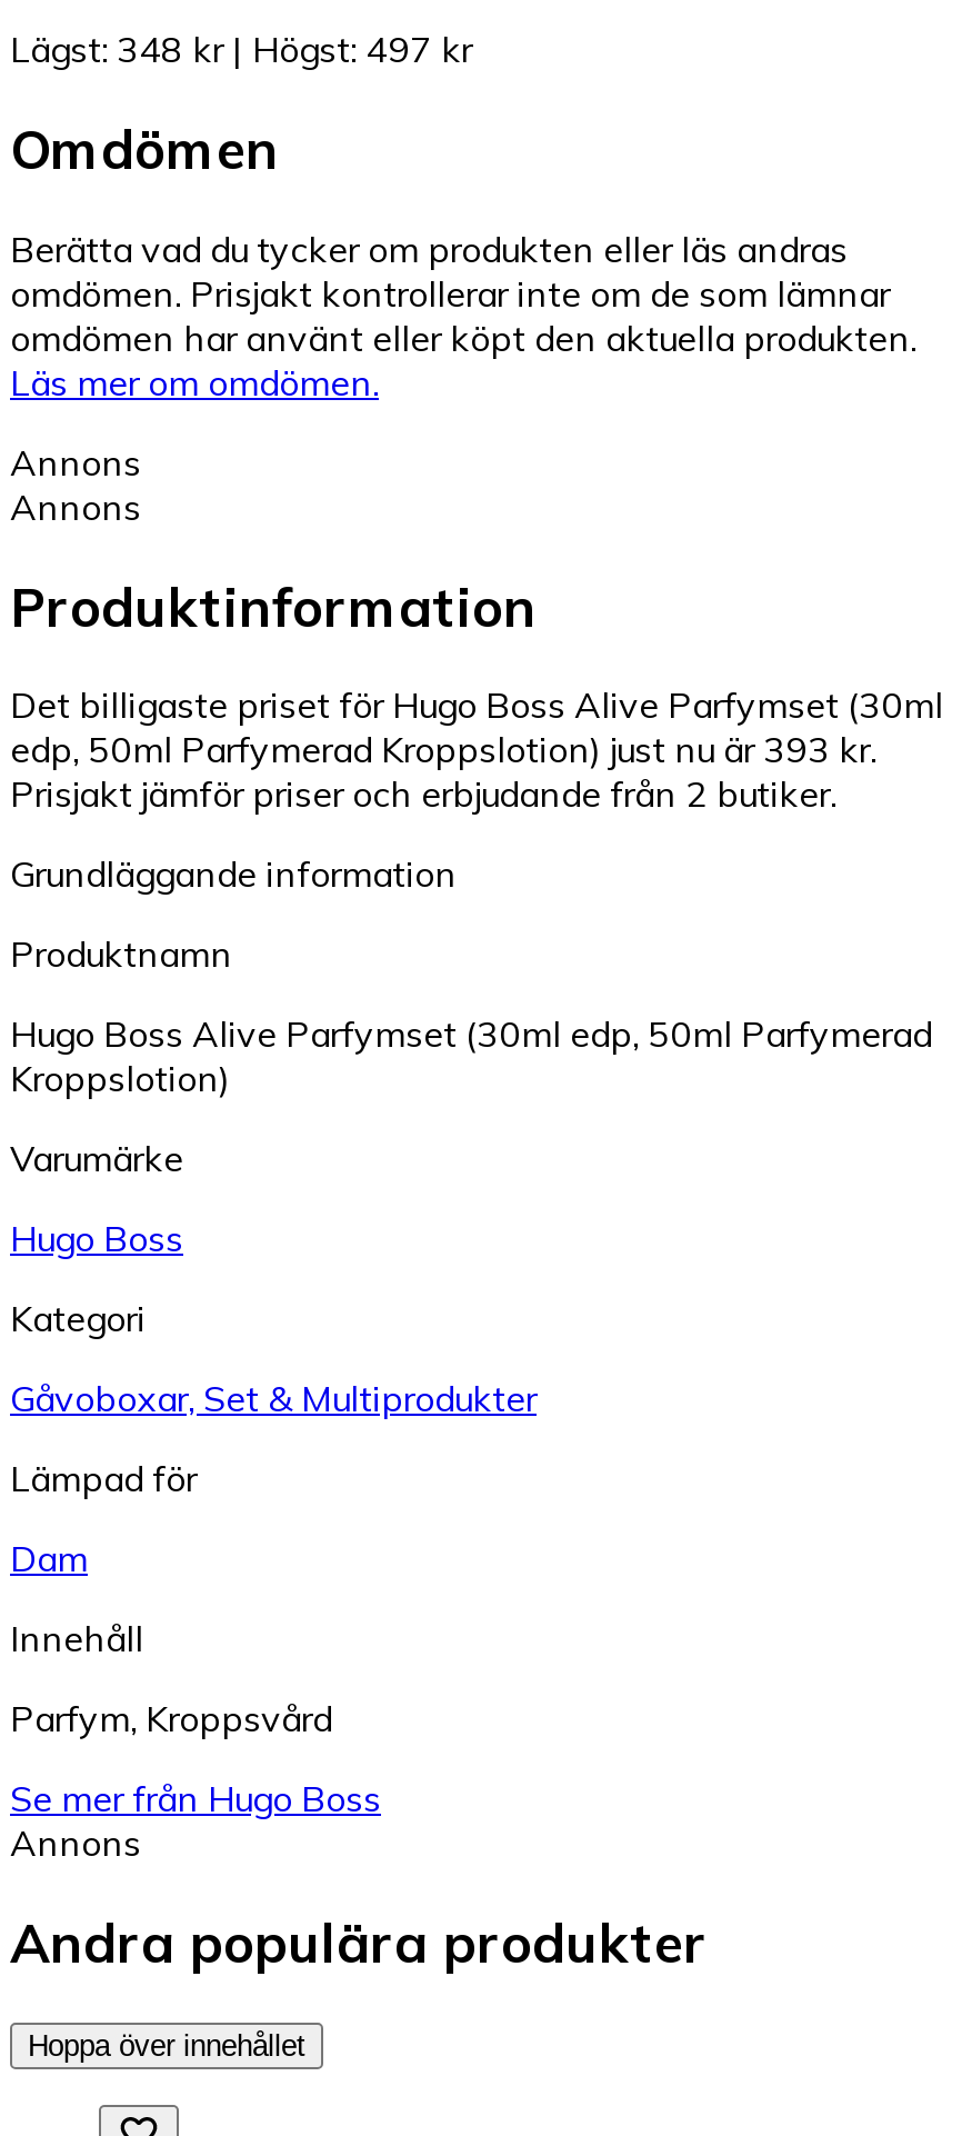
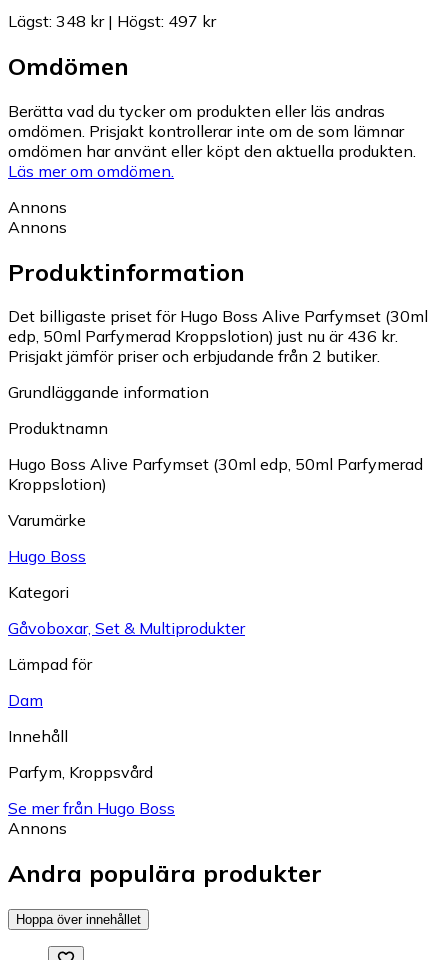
[10,728,876,772] edp, 50ml Parfymerad Kroppslotion) just nu är 393 kr. -> [8,326,398,346] edp, 50ml Parfymerad Kroppslotion) just nu är 436 kr.

